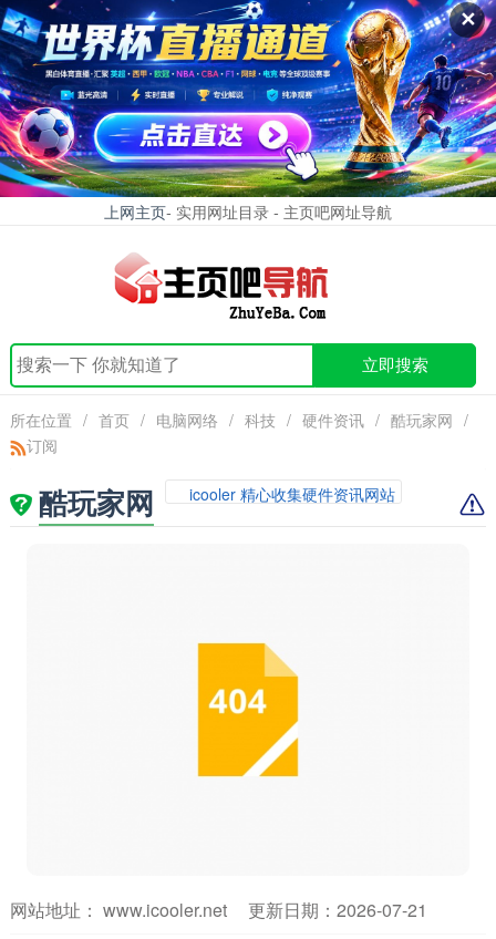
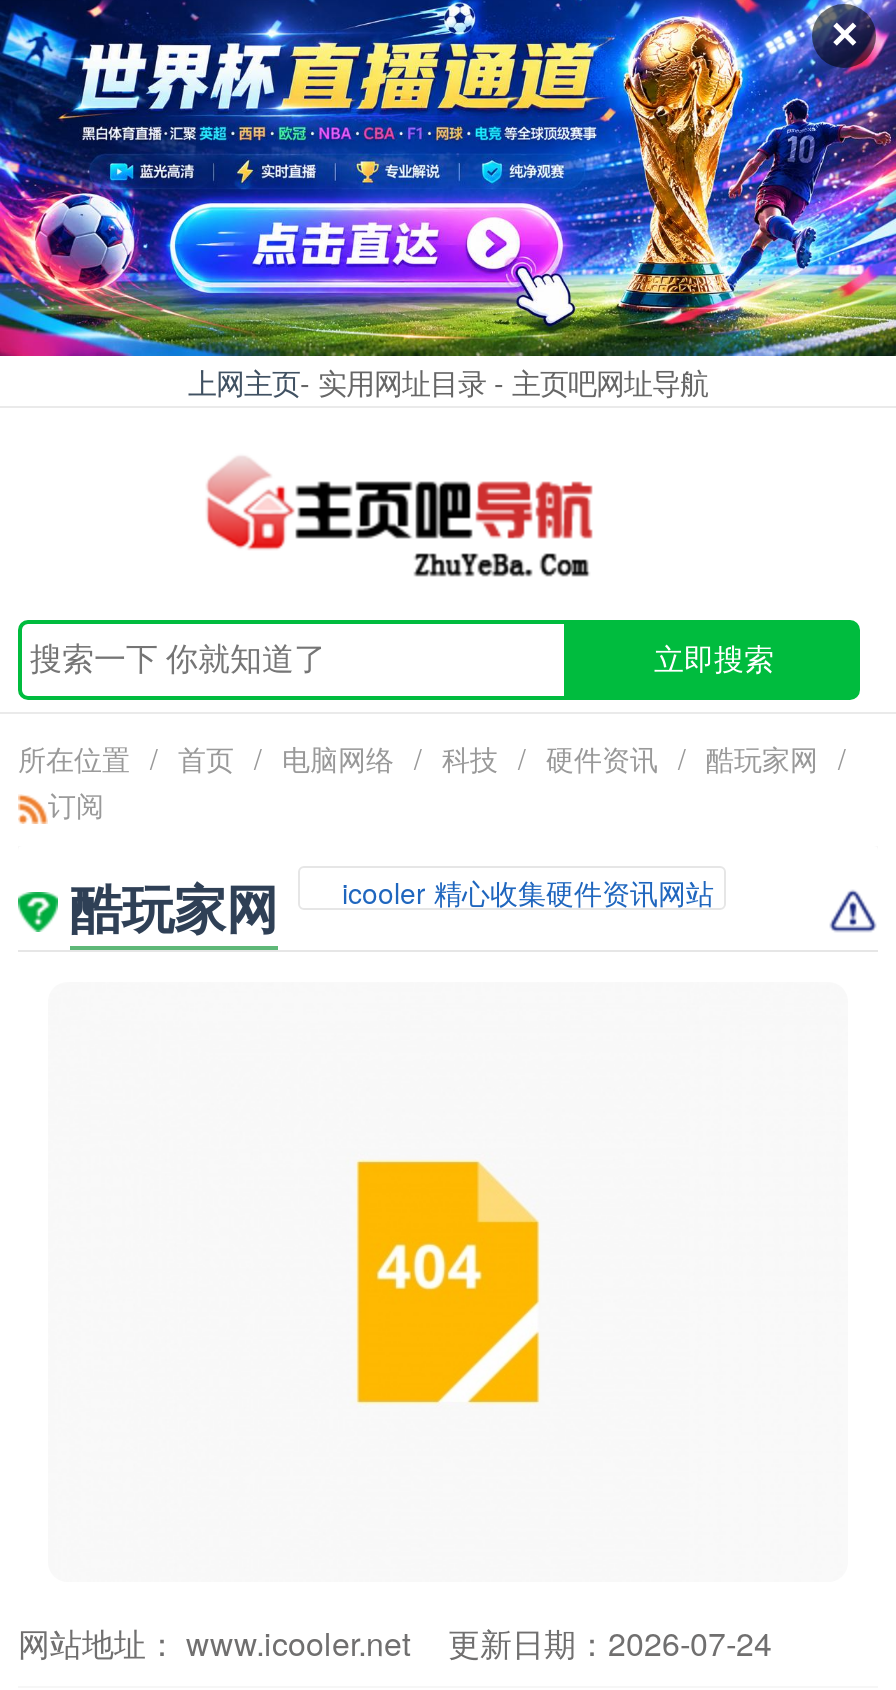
[10,897,427,923] 网站地址： www.icooler.net 更新日期：2026-07-21 -> [18,1620,772,1666] 网站地址： www.icooler.net 更新日期：2026-07-24

